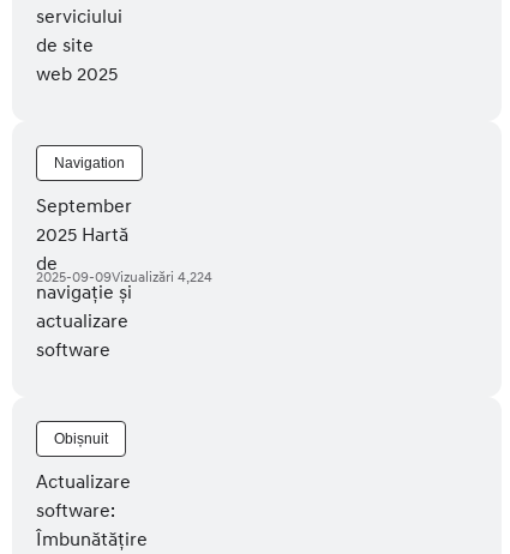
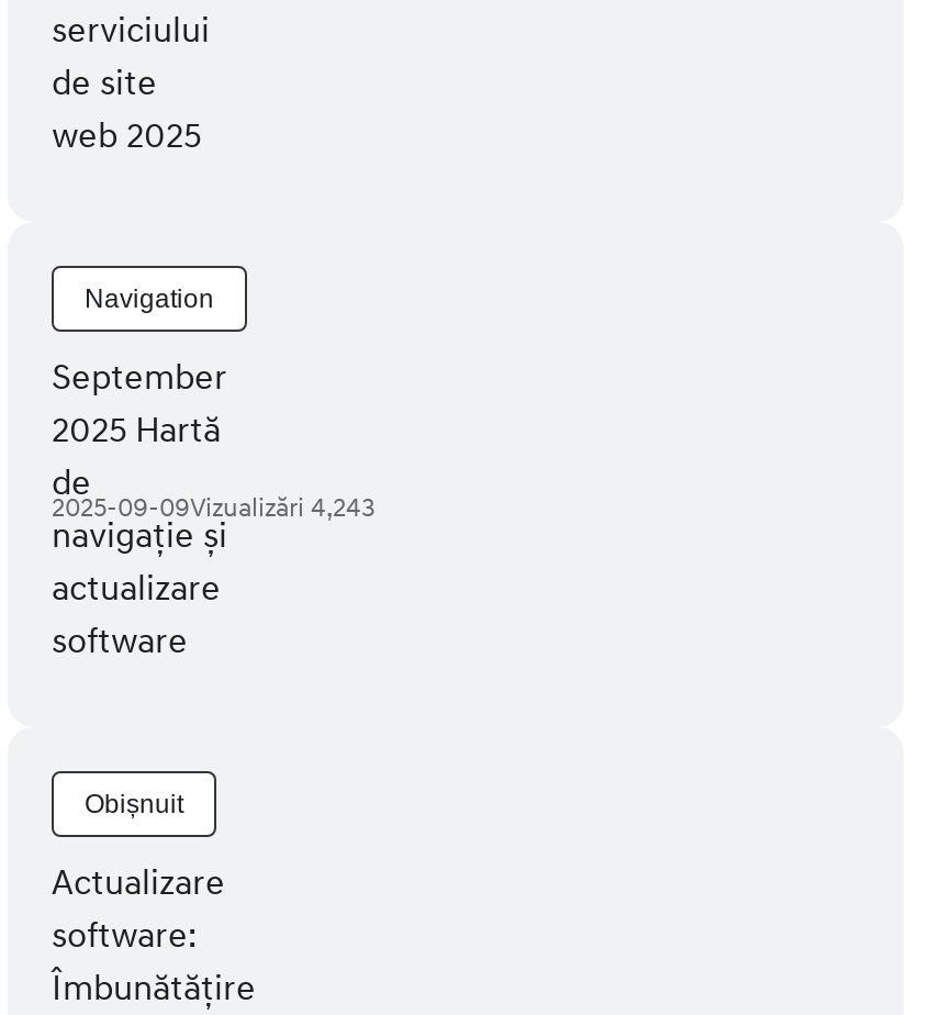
[36,267,212,285] 2025-09-09Vizualizări 4,224 -> [52,490,374,523] 2025-09-09Vizualizări 4,243

